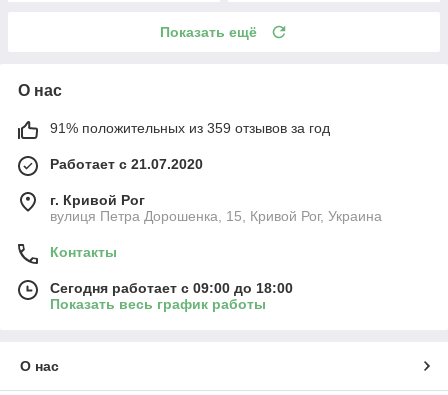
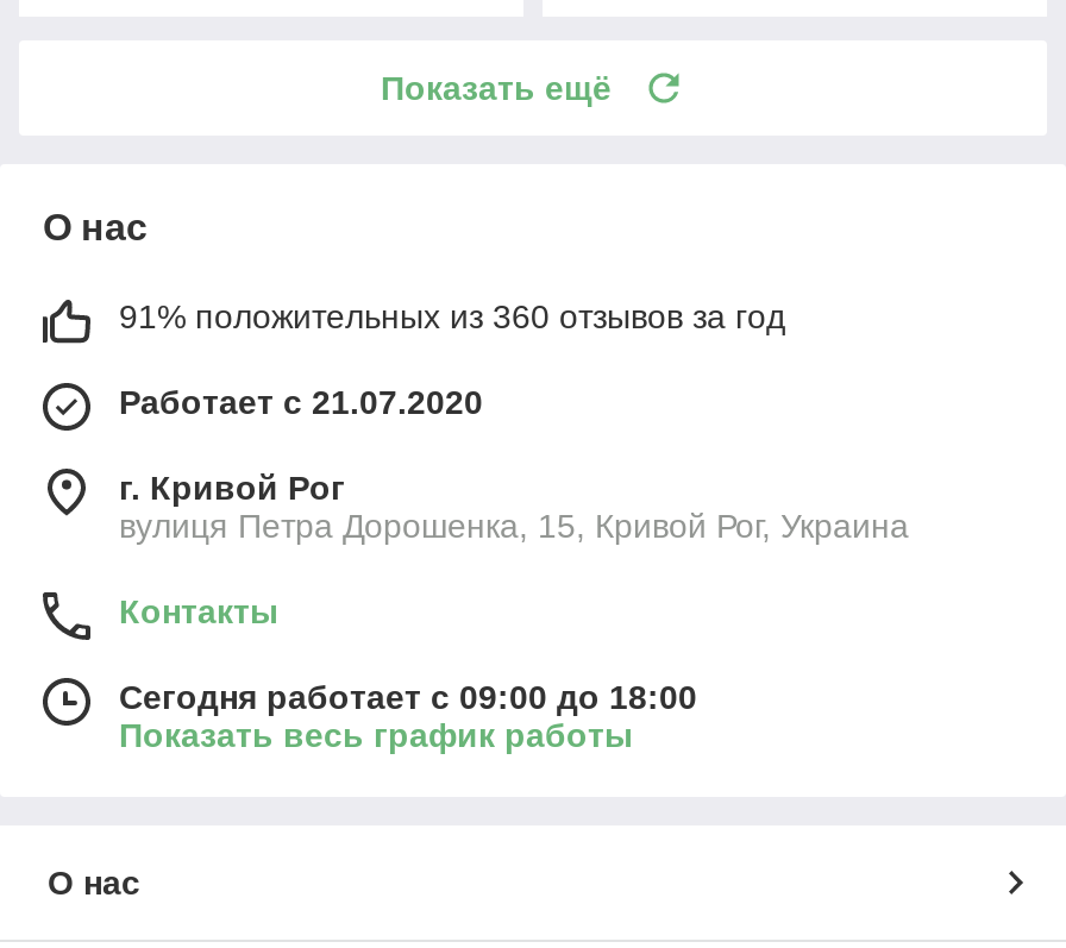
[50,120,330,136] 91% положительных из 359 отзывов за год -> [119,297,785,335] 91% положительных из 360 отзывов за год

